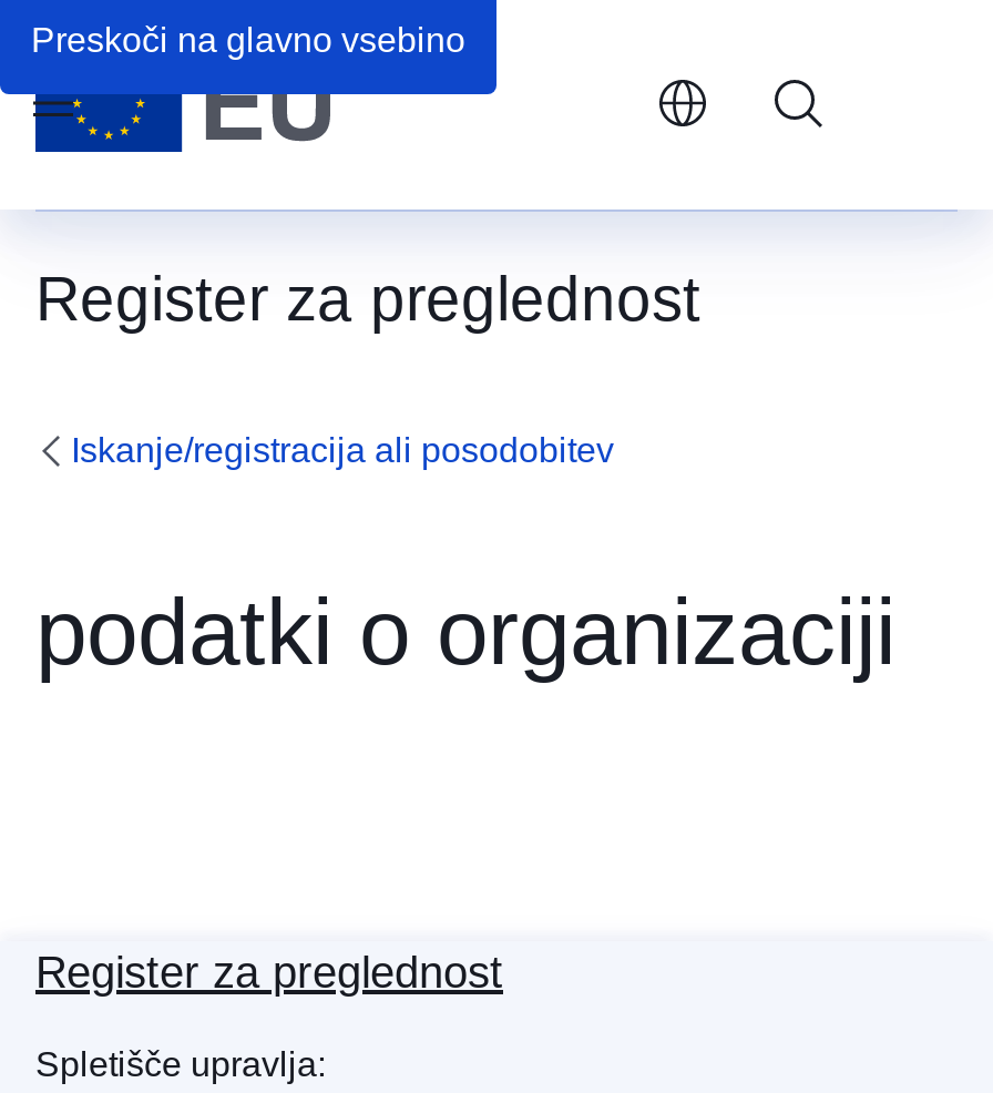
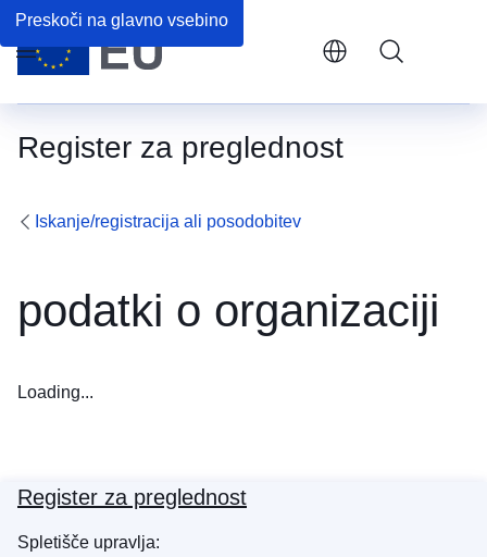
none -> [17,383,93,402] Loading...

